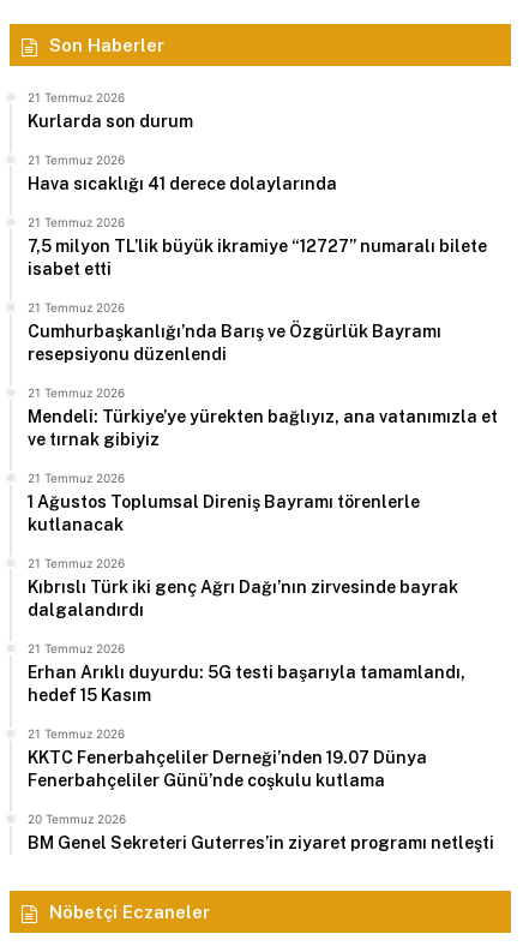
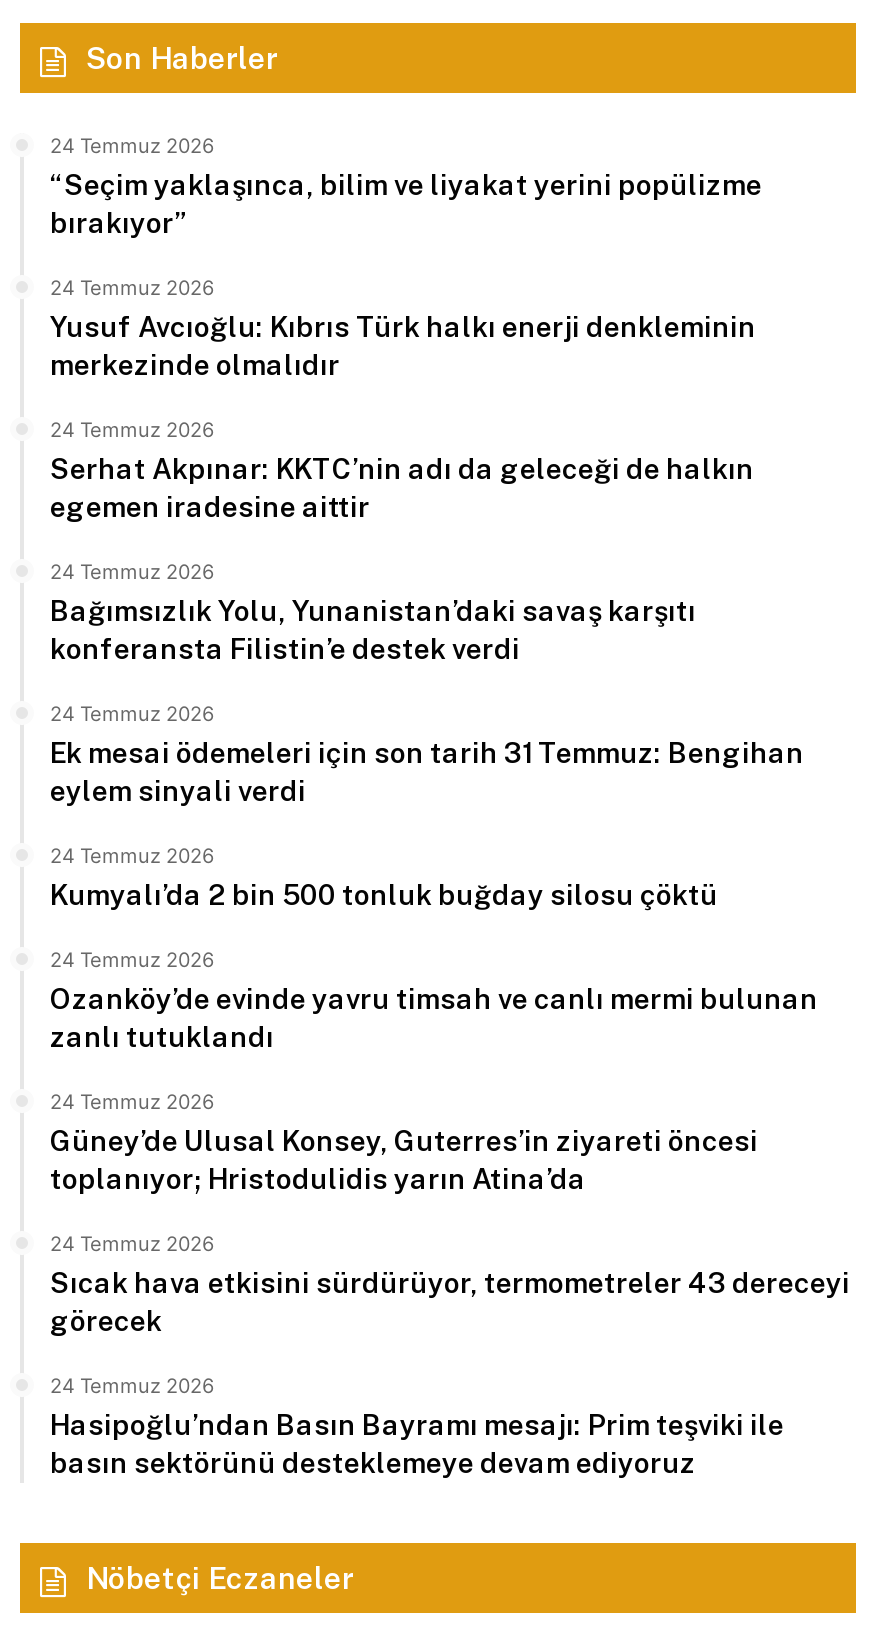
[28,90,193,131] 21 Temmuz 2026 | Kurlarda son durum -> [50,133,762,239] 24 Temmuz 2026 | “Seçim yaklaşınca, bilim ve liyakat yerini popülizme | bırakıyor”
[28,153,337,194] 21 Temmuz 2026 | Hava sıcaklığı 41 derece dolaylarında -> [50,275,756,381] 24 Temmuz 2026 | Yusuf Avcıoğlu: Kıbrıs Türk halkı enerji denkleminin | merkezinde olmalıdır
[28,215,487,279] 21 Temmuz 2026 | 7,5 milyon TL’lik büyük ikramiye “12727” numaralı bilete | isabet etti -> [50,417,754,523] 24 Temmuz 2026 | Serhat Akpınar: KKTC’nin adı da geleceği de halkın | egemen iradesine aittir
[28,300,441,364] 21 Temmuz 2026 | Cumhurbaşkanlığı’nda Barış ve Özgürlük Bayramı | resepsiyonu düzenlendi -> [50,559,696,665] 24 Temmuz 2026 | Bağımsızlık Yolu, Yunanistan’daki savaş karşıtı | konferansta Filistin’e destek verdi
[28,386,498,449] 21 Temmuz 2026 | Mendeli: Türkiye’ye yürekten bağlıyız, ana vatanımızla et | ve tırnak gibiyiz -> [50,701,804,807] 24 Temmuz 2026 | Ek mesai ödemeleri için son tarih 31 Temmuz: Bengihan | eylem sinyali verdi
[28,471,420,535] 21 Temmuz 2026 | 1 Ağustos Toplumsal Direniş Bayramı törenlerle | kutlanacak -> [50,843,718,911] 24 Temmuz 2026 | Kumyalı’da 2 bin 500 tonluk buğday silosu çöktü
[28,556,458,620] 21 Temmuz 2026 | Kıbrıslı Türk iki genç Ağrı Dağı’nın zirvesinde bayrak | dalgalandırdı -> [50,947,818,1053] 24 Temmuz 2026 | Ozanköy’de evinde yavru timsah ve canlı mermi bulunan | zanlı tutuklandı
[28,641,465,705] 21 Temmuz 2026 | Erhan Arıklı duyurdu: 5G testi başarıyla tamamlandı, | hedef 15 Kasım -> [50,1089,758,1195] 24 Temmuz 2026 | Güney’de Ulusal Konsey, Guterres’in ziyareti öncesi | toplanıyor; Hristodulidis yarın Atina’da
[28,727,427,790] 21 Temmuz 2026 | KKTC Fenerbahçeliler Derneği’nden 19.07 Dünya | Fenerbahçeliler Günü’nde coşkulu kutlama -> [50,1231,850,1337] 24 Temmuz 2026 | Sıcak hava etkisini sürdürüyor, termometreler 43 dereceyi | görecek
[28,812,494,853] 20 Temmuz 2026 | BM Genel Sekreteri Guterres’in ziyaret programı netleşti -> [50,1373,784,1479] 24 Temmuz 2026 | Hasipoğlu’ndan Basın Bayramı mesajı: Prim teşviki ile | basın sektörünü desteklemeye devam ediyoruz

